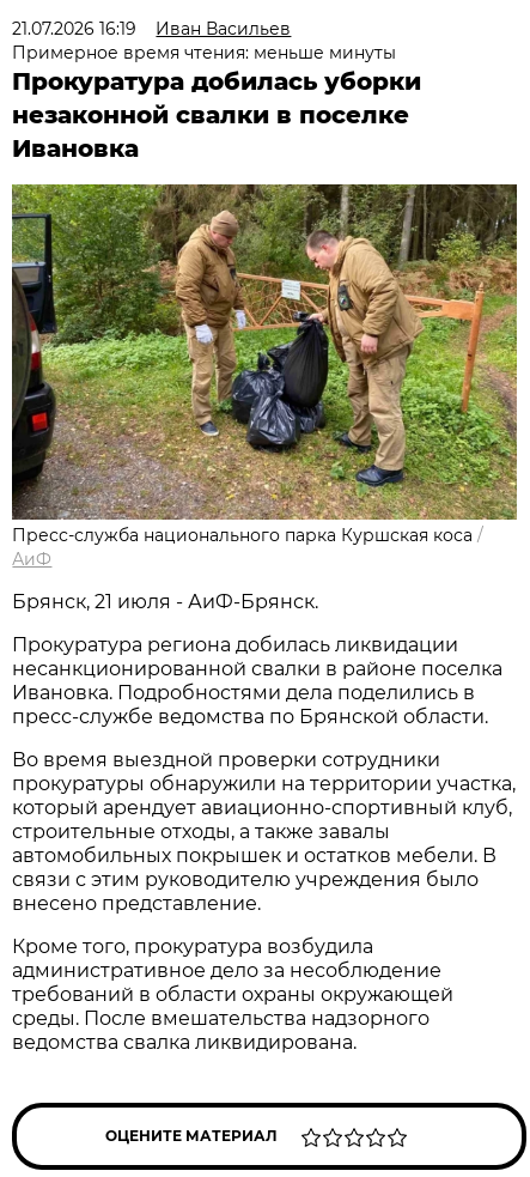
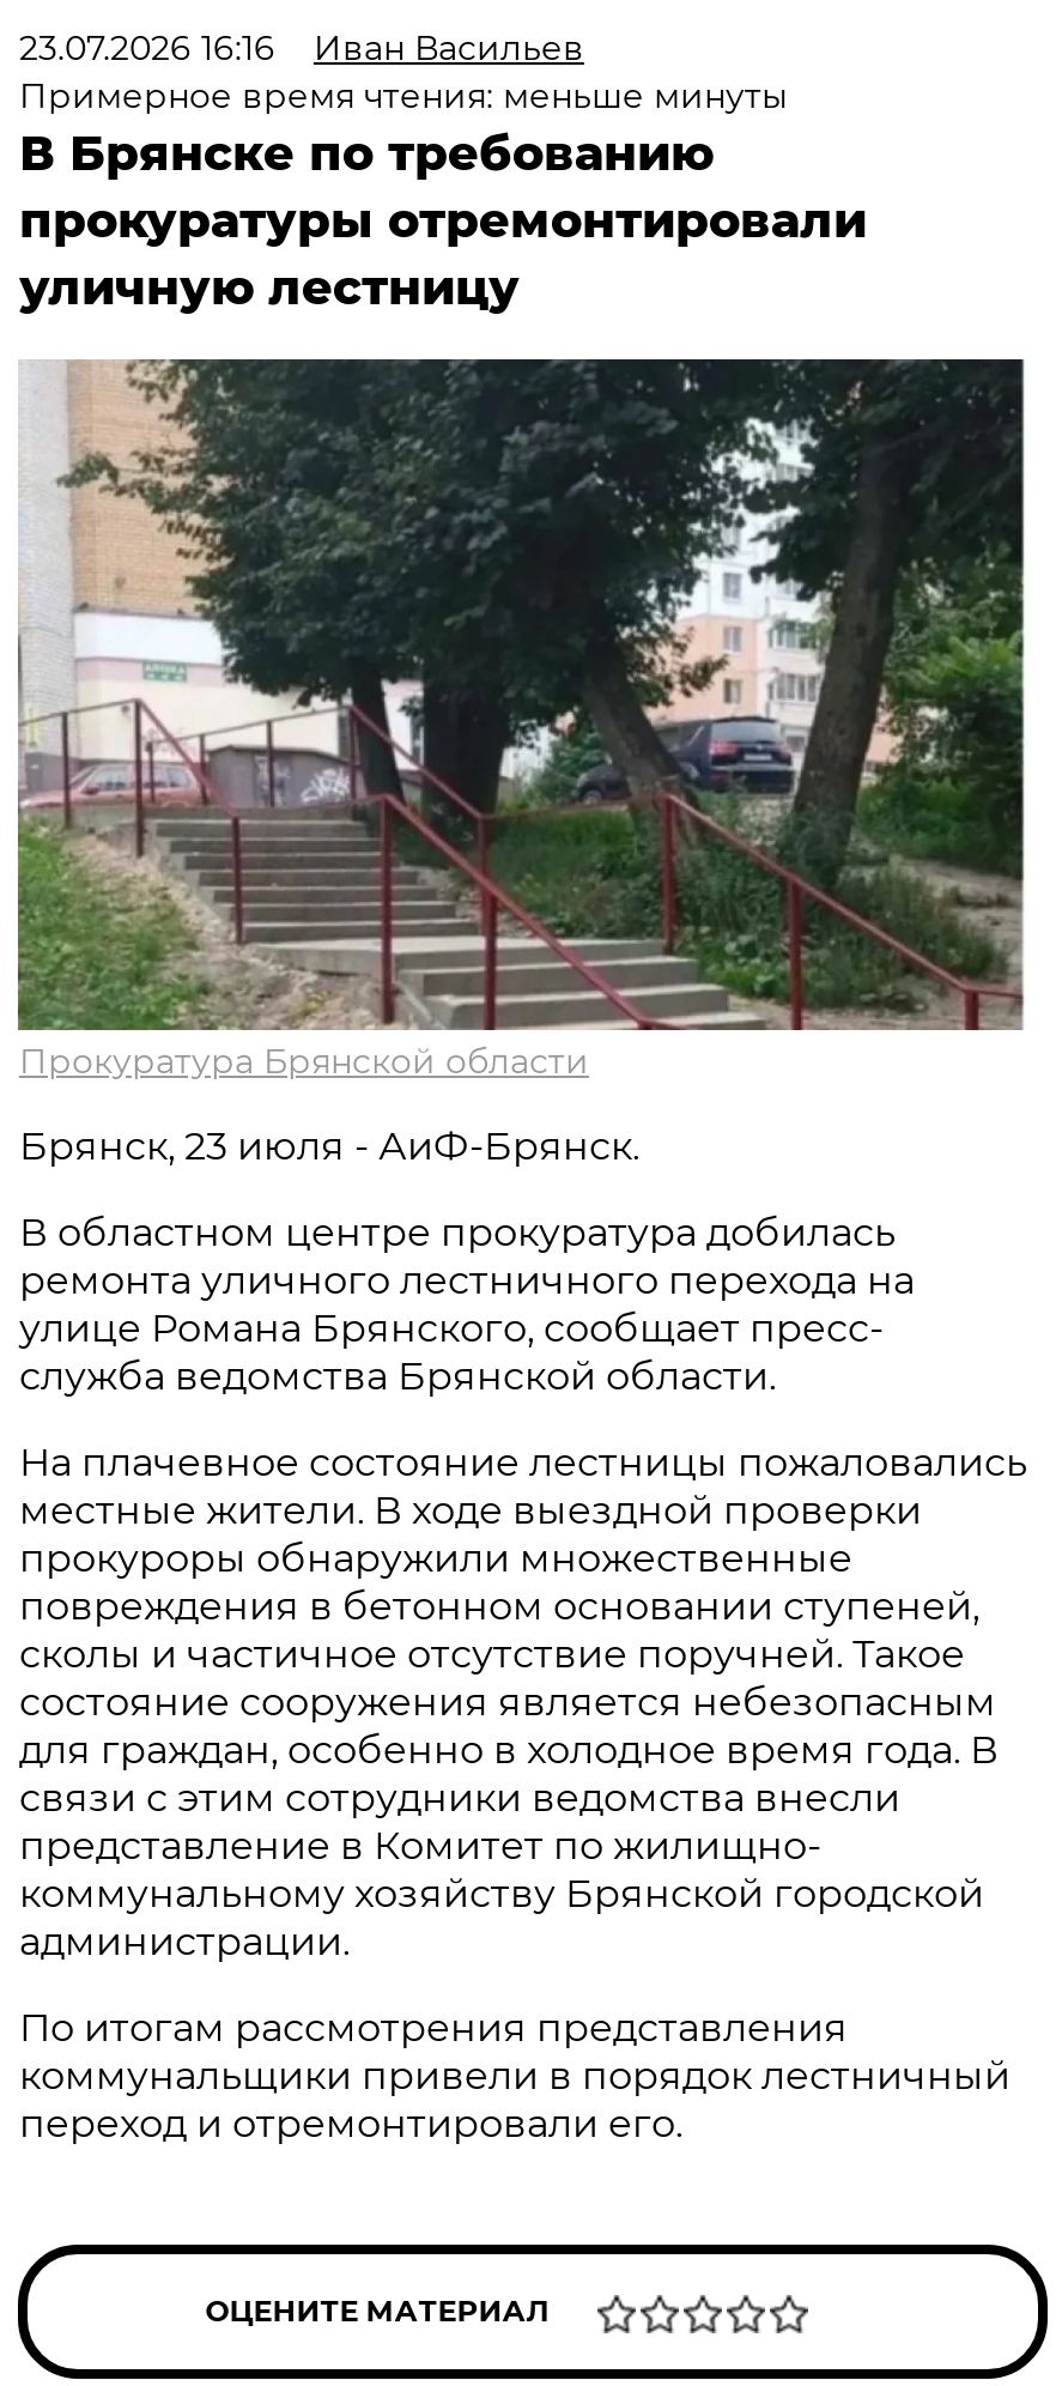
[12,18,291,39] 21.07.2026 16:19 Иван Васильев -> [19,26,584,69] 23.07.2026 16:16 Иван Васильев
[12,67,422,163] Прокуратура добилась уборки | незаконной свалки в поселке | Ивановка -> [19,124,867,316] В Брянске по требованию | прокуратуры отремонтировали | уличную лестницу
[11,183,518,570] [image] | Пресс-служба национального парка Куршская коса / | АиФ -> [16,357,1028,1083] [image] | Прокуратура Брянской области
[12,590,319,613] Брянск, 21 июля - АиФ-Брянск. -> [19,1123,639,1169] Брянск, 23 июля - АиФ-Брянск.
[12,633,503,728] Прокуратура региона добилась ликвидации | несанкционированной свалки в районе поселка | Ивановка. Подробностями дела поделились в | пресс-службе ведомства по Брянской области. -> [19,1210,914,1399] В областном центре прокуратура добилась | ремонта уличного лестничного перехода на | улице Романа Брянского, сообщает пресс- | служба ведомства Брянской области.
[12,748,516,915] Во время выездной проверки сотрудники | прокуратуры обнаружили на территории участка, | который арендует авиационно-спортивный клуб, | строительные отходы, а также завалы | автомобильных покрышек и остатков мебели. В | связи с этим руководителю учреждения было | внесено представление. -> [19,1440,1027,1964] На плачевное состояние лестницы пожаловались | местные жители. В ходе выездной проверки | прокуроры обнаружили множественные | повреждения в бетонном основании ступеней, | сколы и частичное отсутствие поручней. Такое | состояние сооружения является небезопасным | для граждан, особенно в холодное время года. В | связи с этим сотрудники ведомства внесли | представление в Комитет по жилищно- | коммунальному хозяйству Брянской городской | администрации.
[12,935,454,1054] Кроме того, прокуратура возбудила | административное дело за несоблюдение | требований в области охраны окружающей | среды. После вмешательства надзорного | ведомства свалка ликвидирована. -> [19,2005,1010,2146] По итогам рассмотрения представления | коммунальщики привели в порядок лестничный | переход и отремонтировали его.

